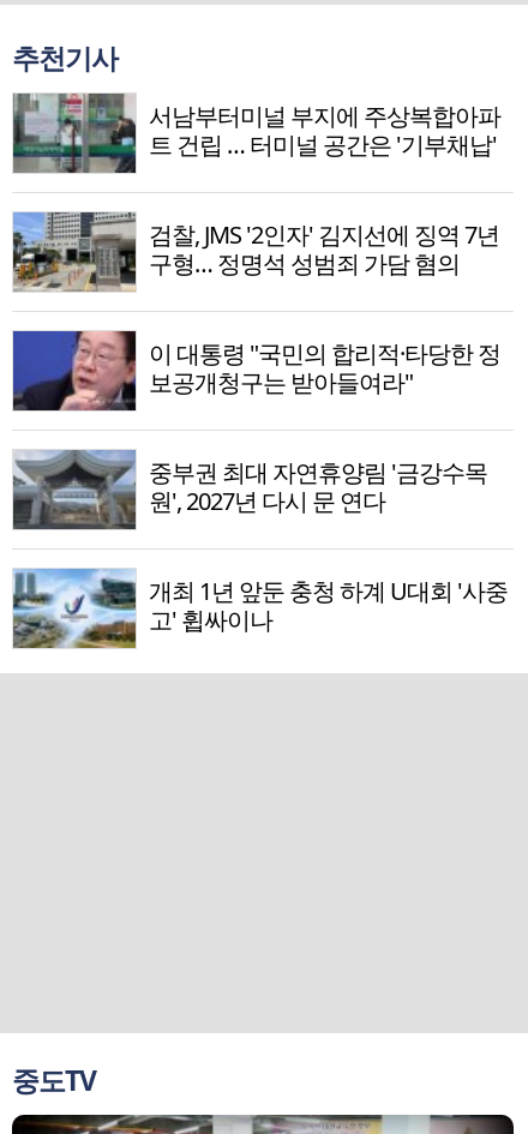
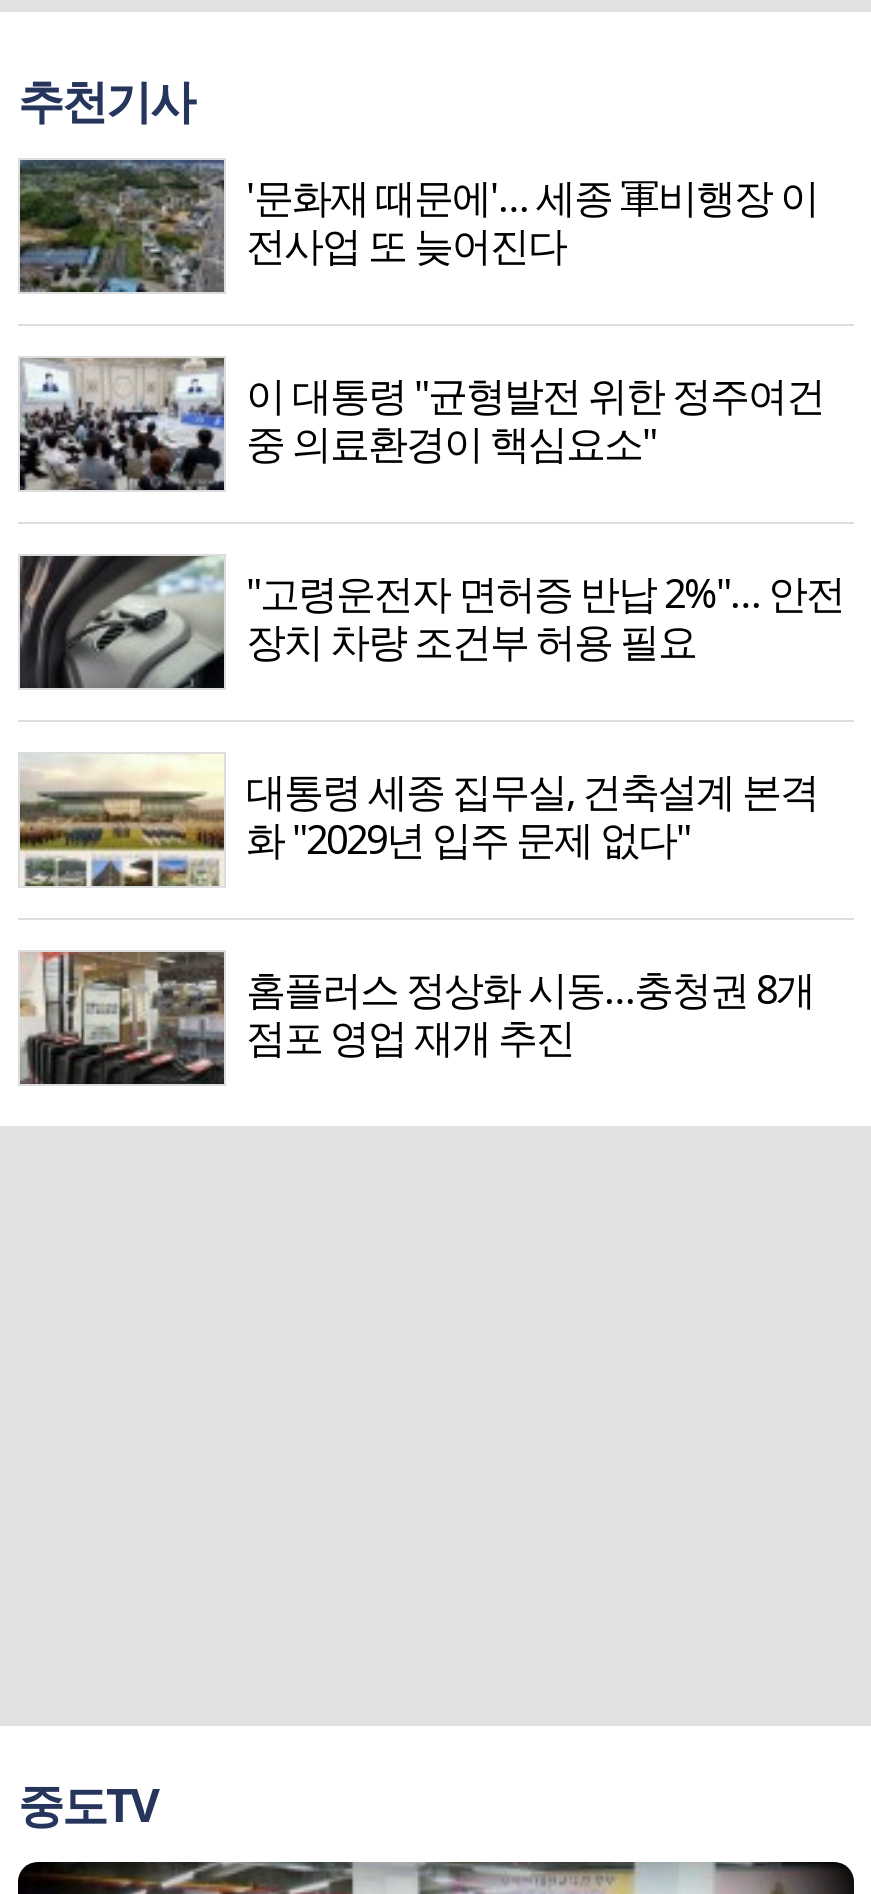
[13,92,500,174] [image] | 서남부터미널 부지에 주상복합아파 | 트 건립 … 터미널 공간은 '기부채납' -> [20,158,818,294] [image] | '문화재 때문에'… 세종 軍비행장 이 | 전사업 또 늦어진다
[13,211,499,293] [image] | 검찰, JMS '2인자' 김지선에 징역 7년 | 구형… 정명석 성범죄 가담 혐의 -> [18,356,824,492] [image] | 이 대통령 "균형발전 위한 정주여건 | 중 의료환경이 핵심요소"
[12,330,500,412] [image] | 이 대통령 "국민의 합리적·타당한 정 | 보공개청구는 받아들여라" -> [18,554,844,690] [image] | "고령운전자 면허증 반납 2%"… 안전 | 장치 차량 조건부 허용 필요
[12,449,487,529] [image] | 중부권 최대 자연휴양림 '금강수목 | 원', 2027년 다시 문 연다 -> [18,754,818,888] [image] | 대통령 세종 집무실, 건축설계 본격 | 화 "2029년 입주 문제 없다"
[12,568,508,649] [image] | 개최 1년 앞둔 충청 하계 U대회 '사중 | 고' 휩싸이나 -> [18,950,814,1086] [image] | 홈플러스 정상화 시동…충청권 8개 | 점포 영업 재개 추진

